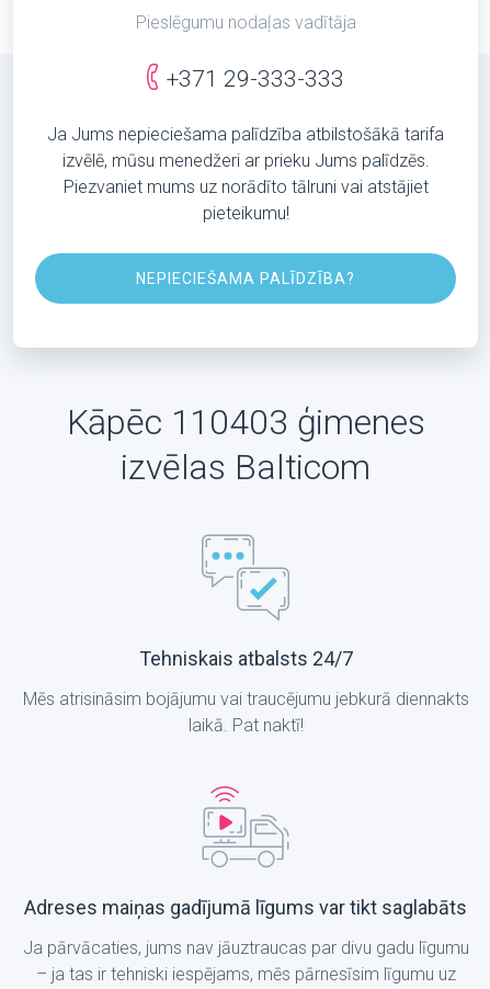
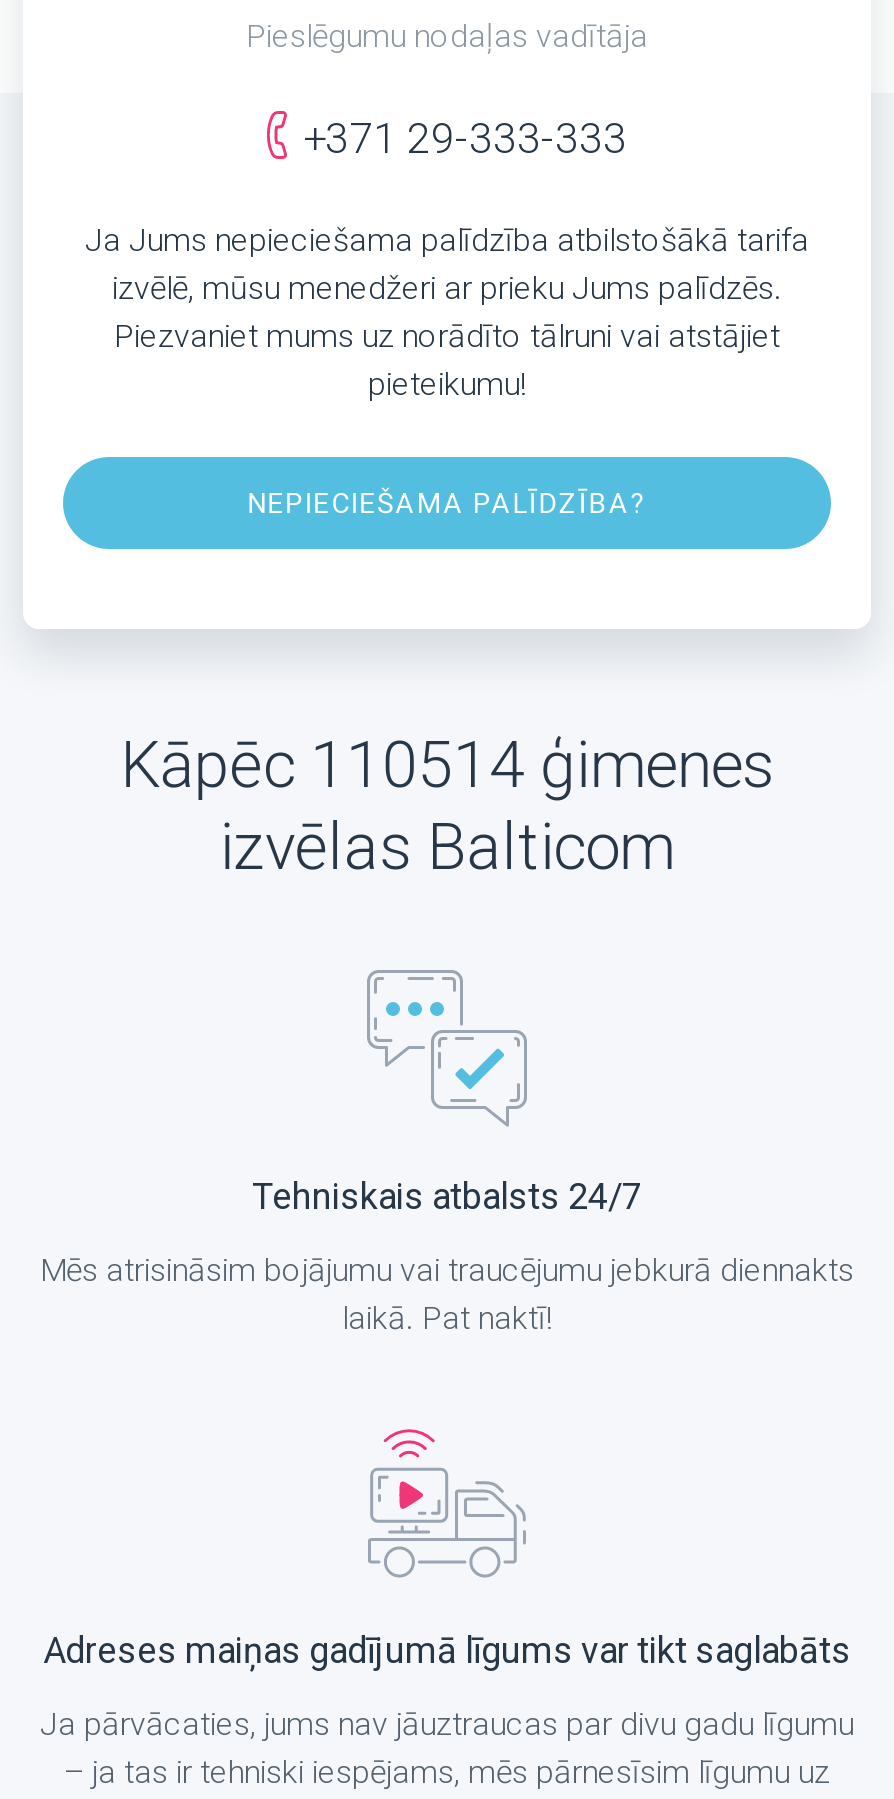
[66,401,425,443] Kāpēc 110403 ģimenes -> [120,727,774,803] Kāpēc 110514 ģimenes

